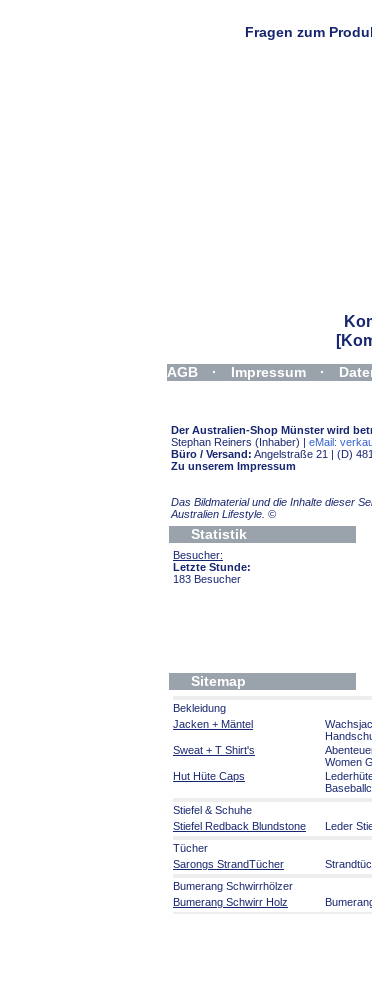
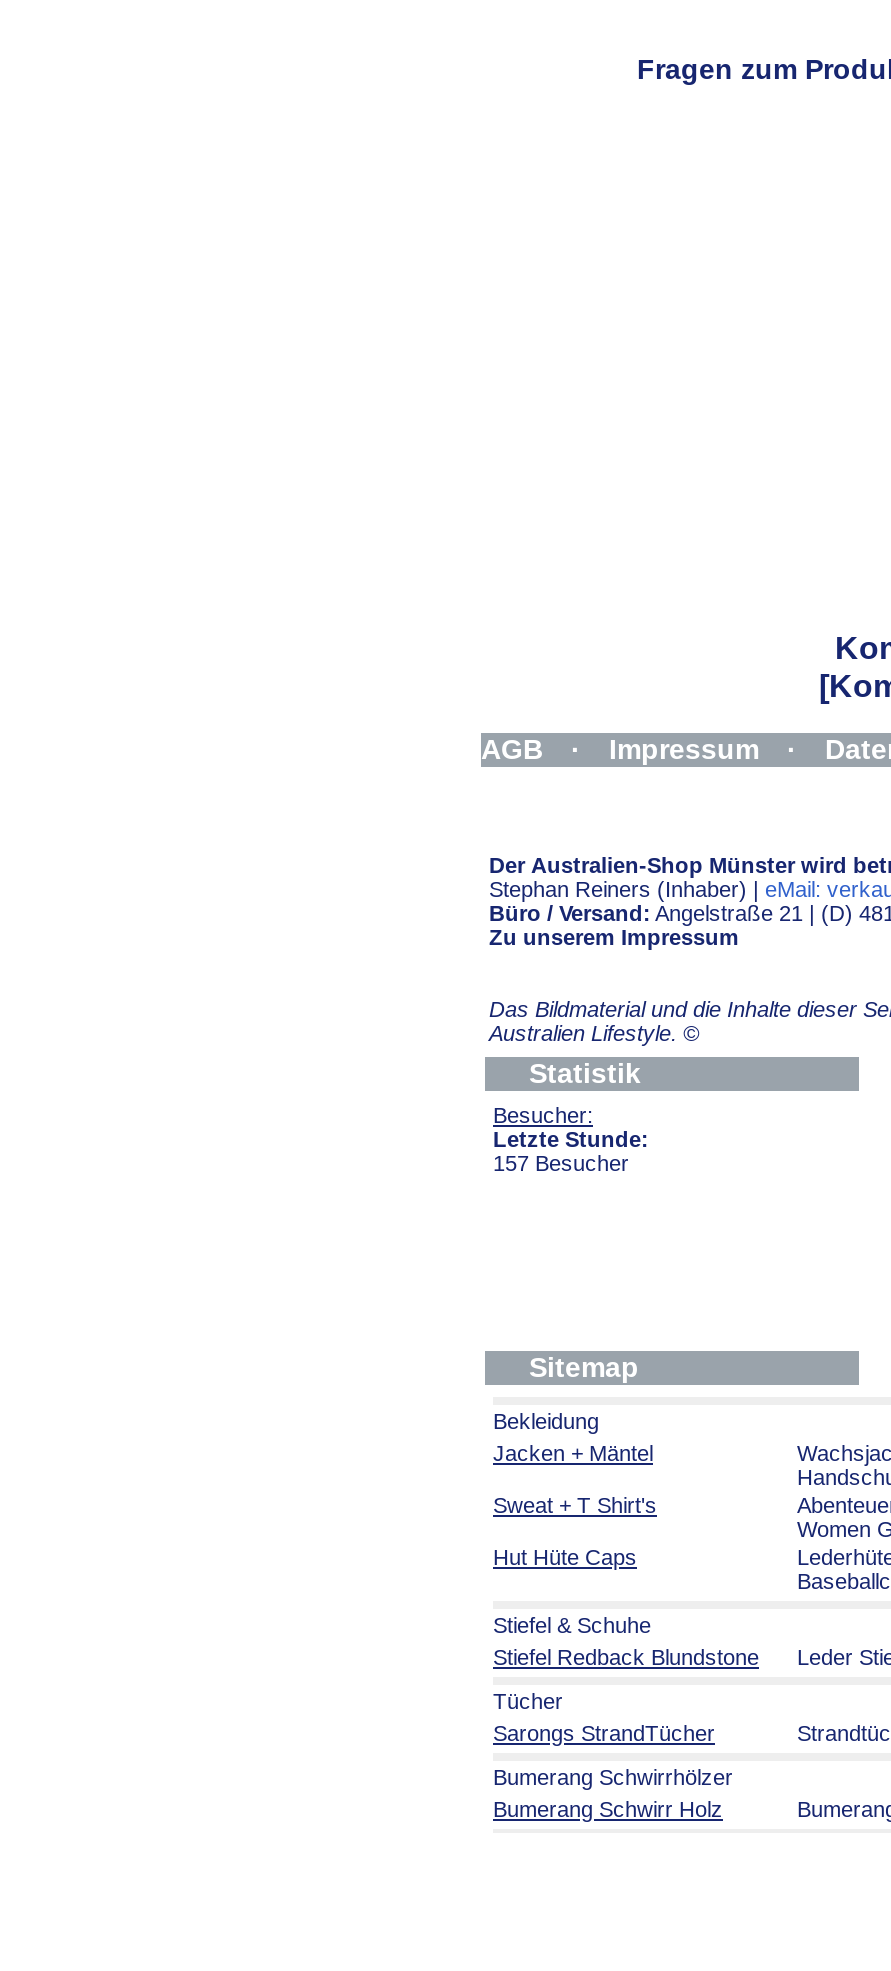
[173,573,241,585] 183 Besucher -> [493,1151,629,1175] 157 Besucher

